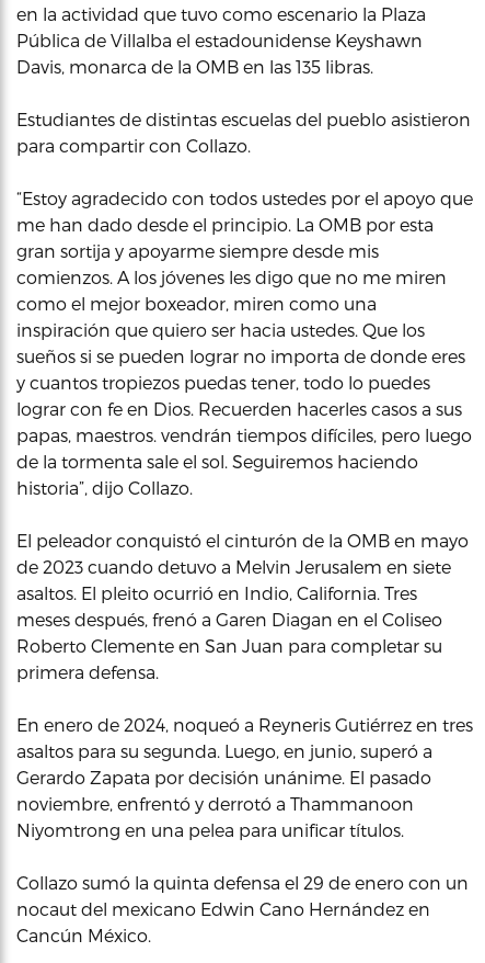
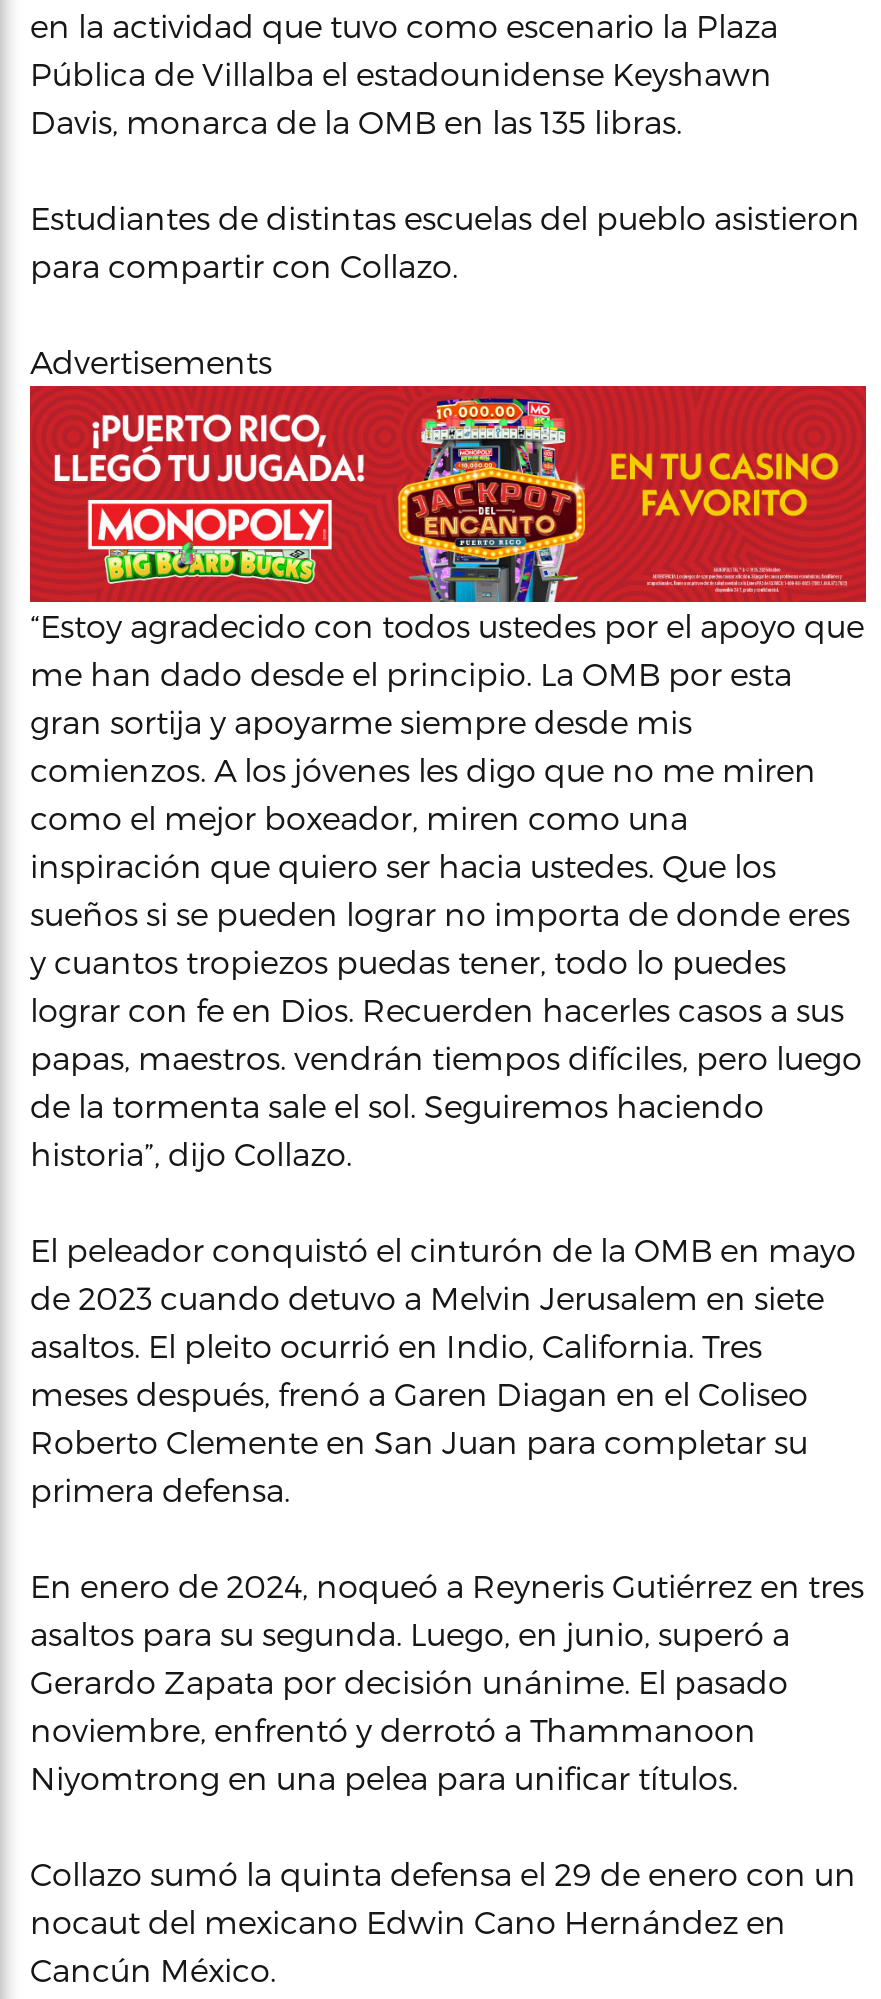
none -> [28,384,868,600] [image]
none -> [30,342,272,380] Advertisements

